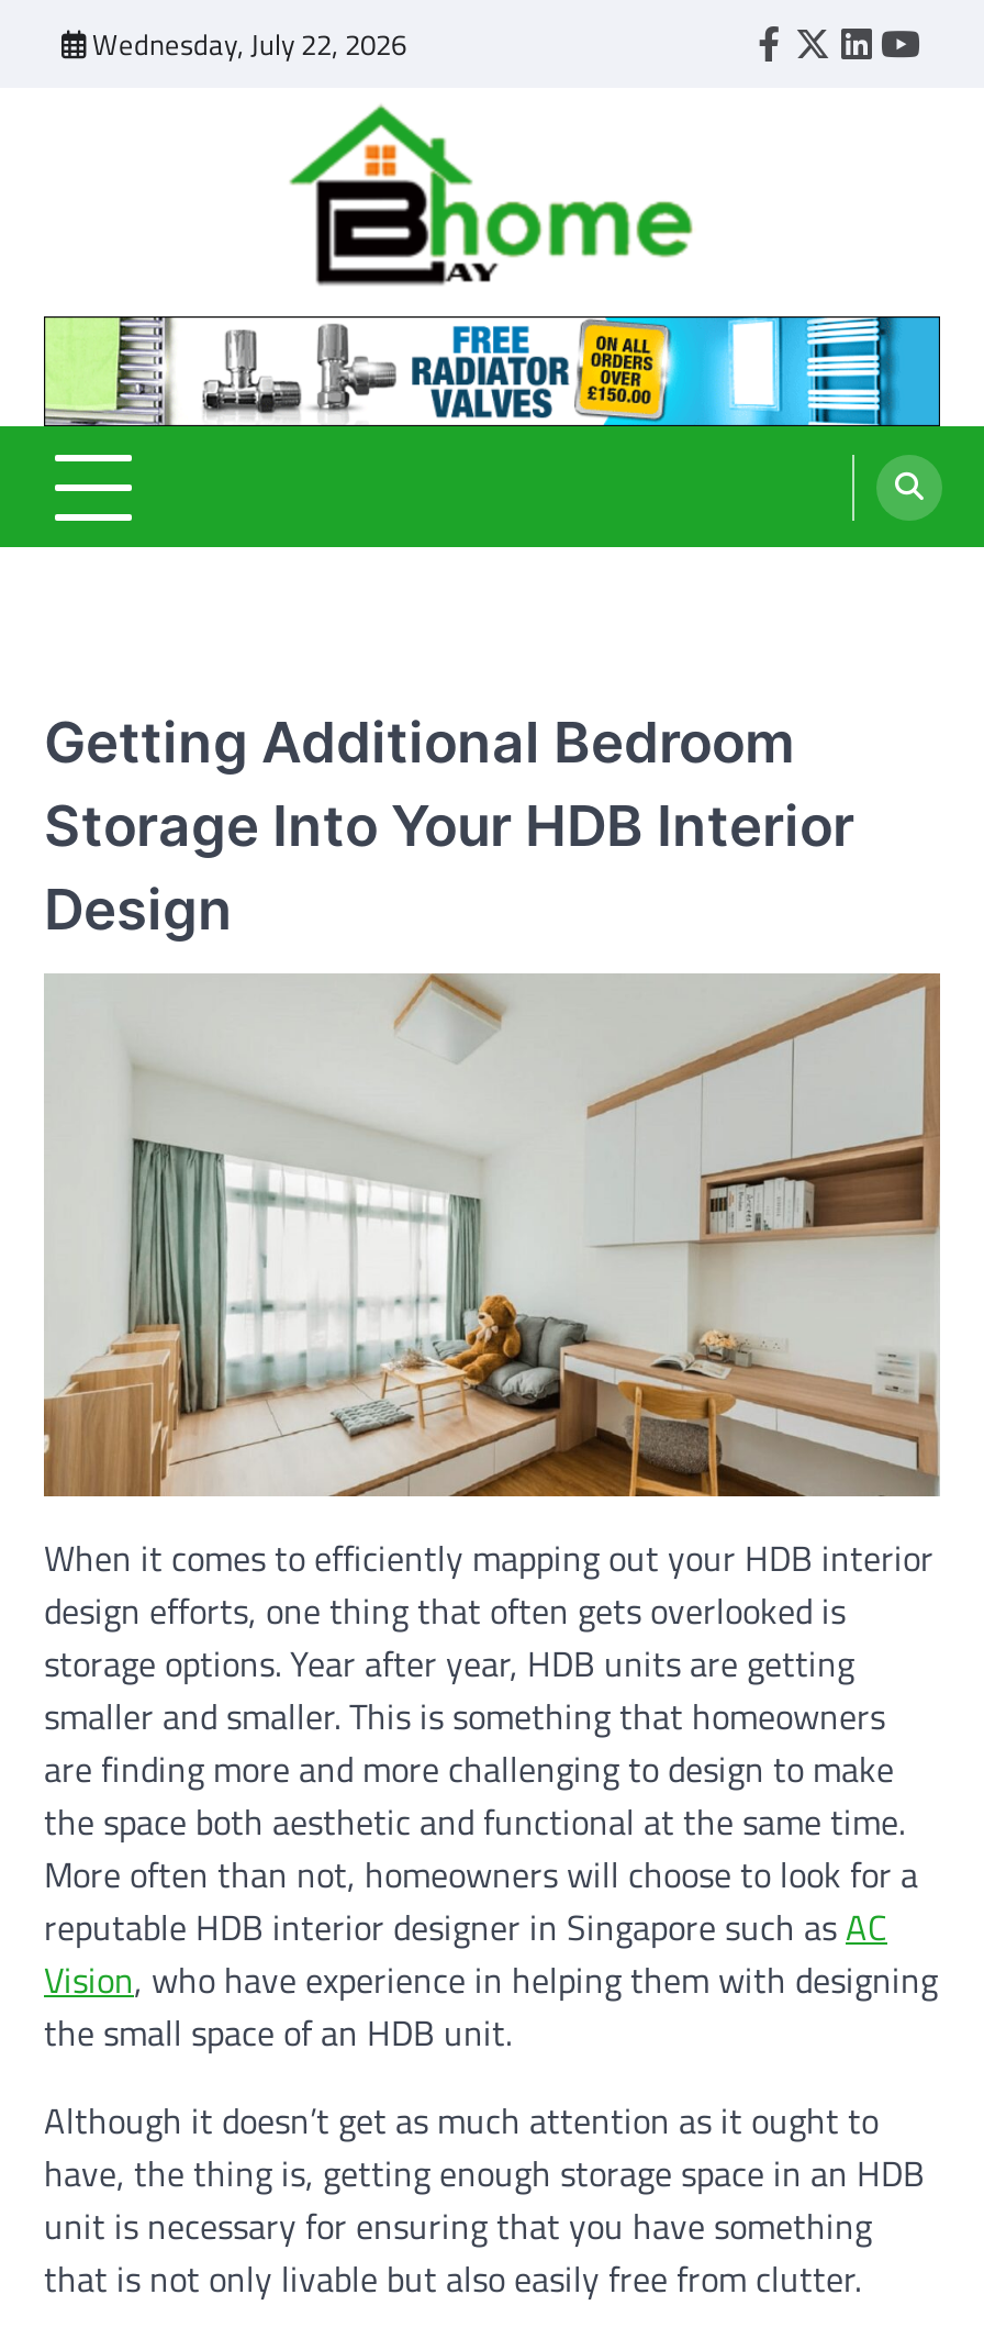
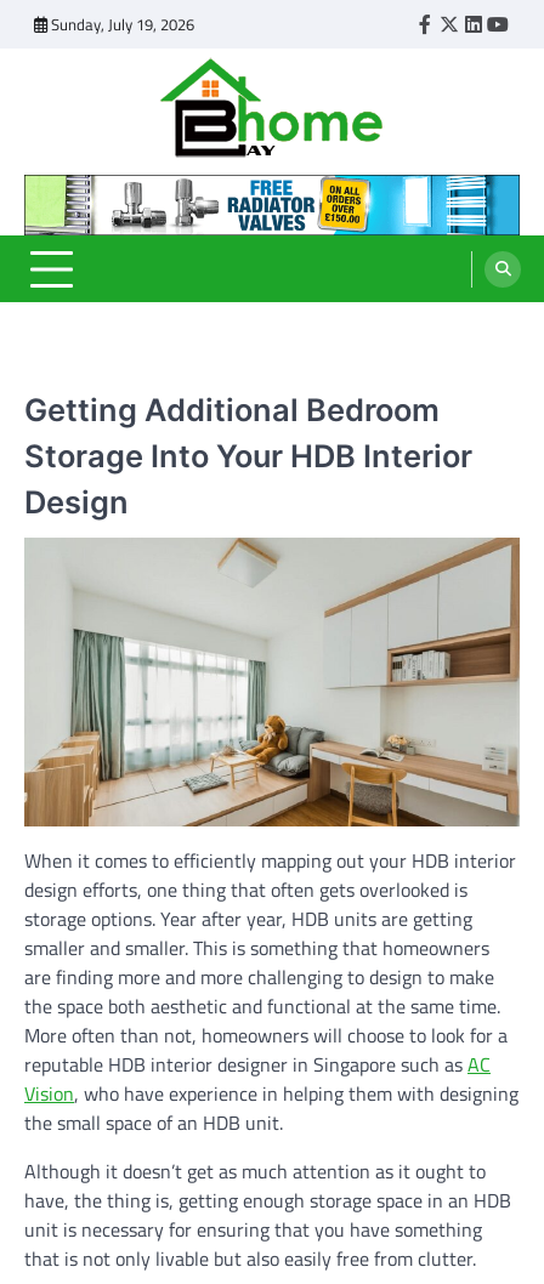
[92,22,406,66] Wednesday, July 22, 2026 -> [51,12,194,36] Sunday, July 19, 2026

